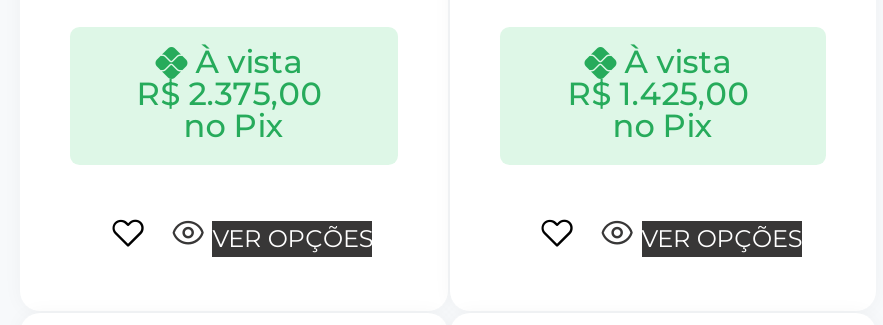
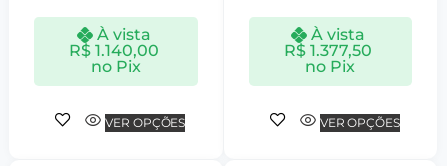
[136,75,322,113] R$2.375,00 -> [69,41,159,60] R$1.140,00
[568,75,750,113] R$1.425,00 -> [284,41,372,60] R$1.377,50

